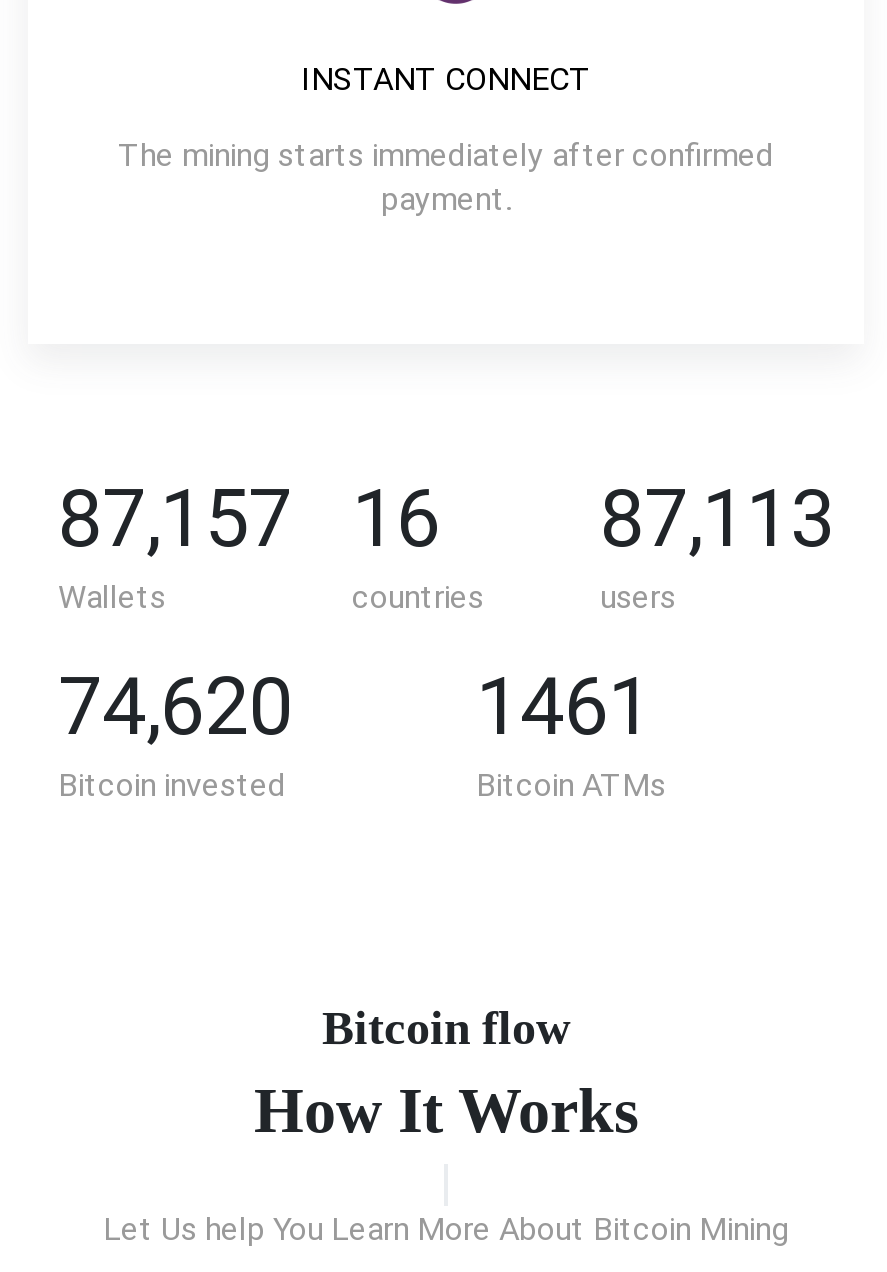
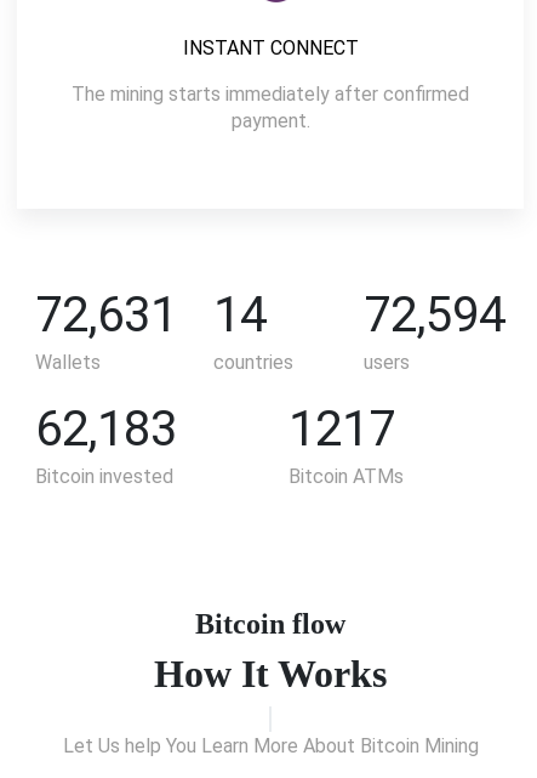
[58,472,292,566] 87,157 -> [35,286,177,343] 72,631
[352,472,440,566] 16 -> [213,286,267,343] 14
[600,472,834,566] 87,113 -> [364,286,505,343] 72,594
[58,660,292,754] 74,620 -> [35,401,177,458] 62,183
[476,660,652,754] 1461 -> [289,401,395,458] 1217

